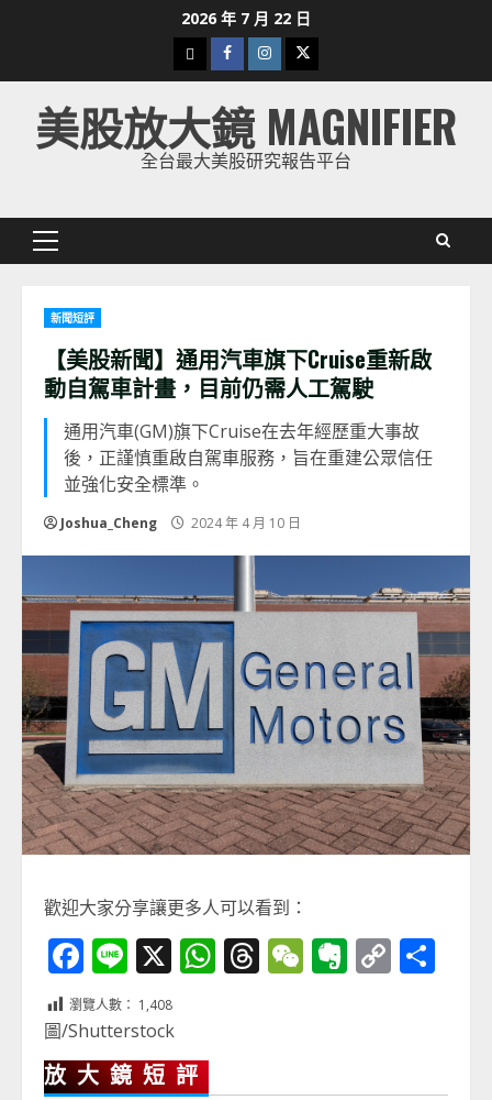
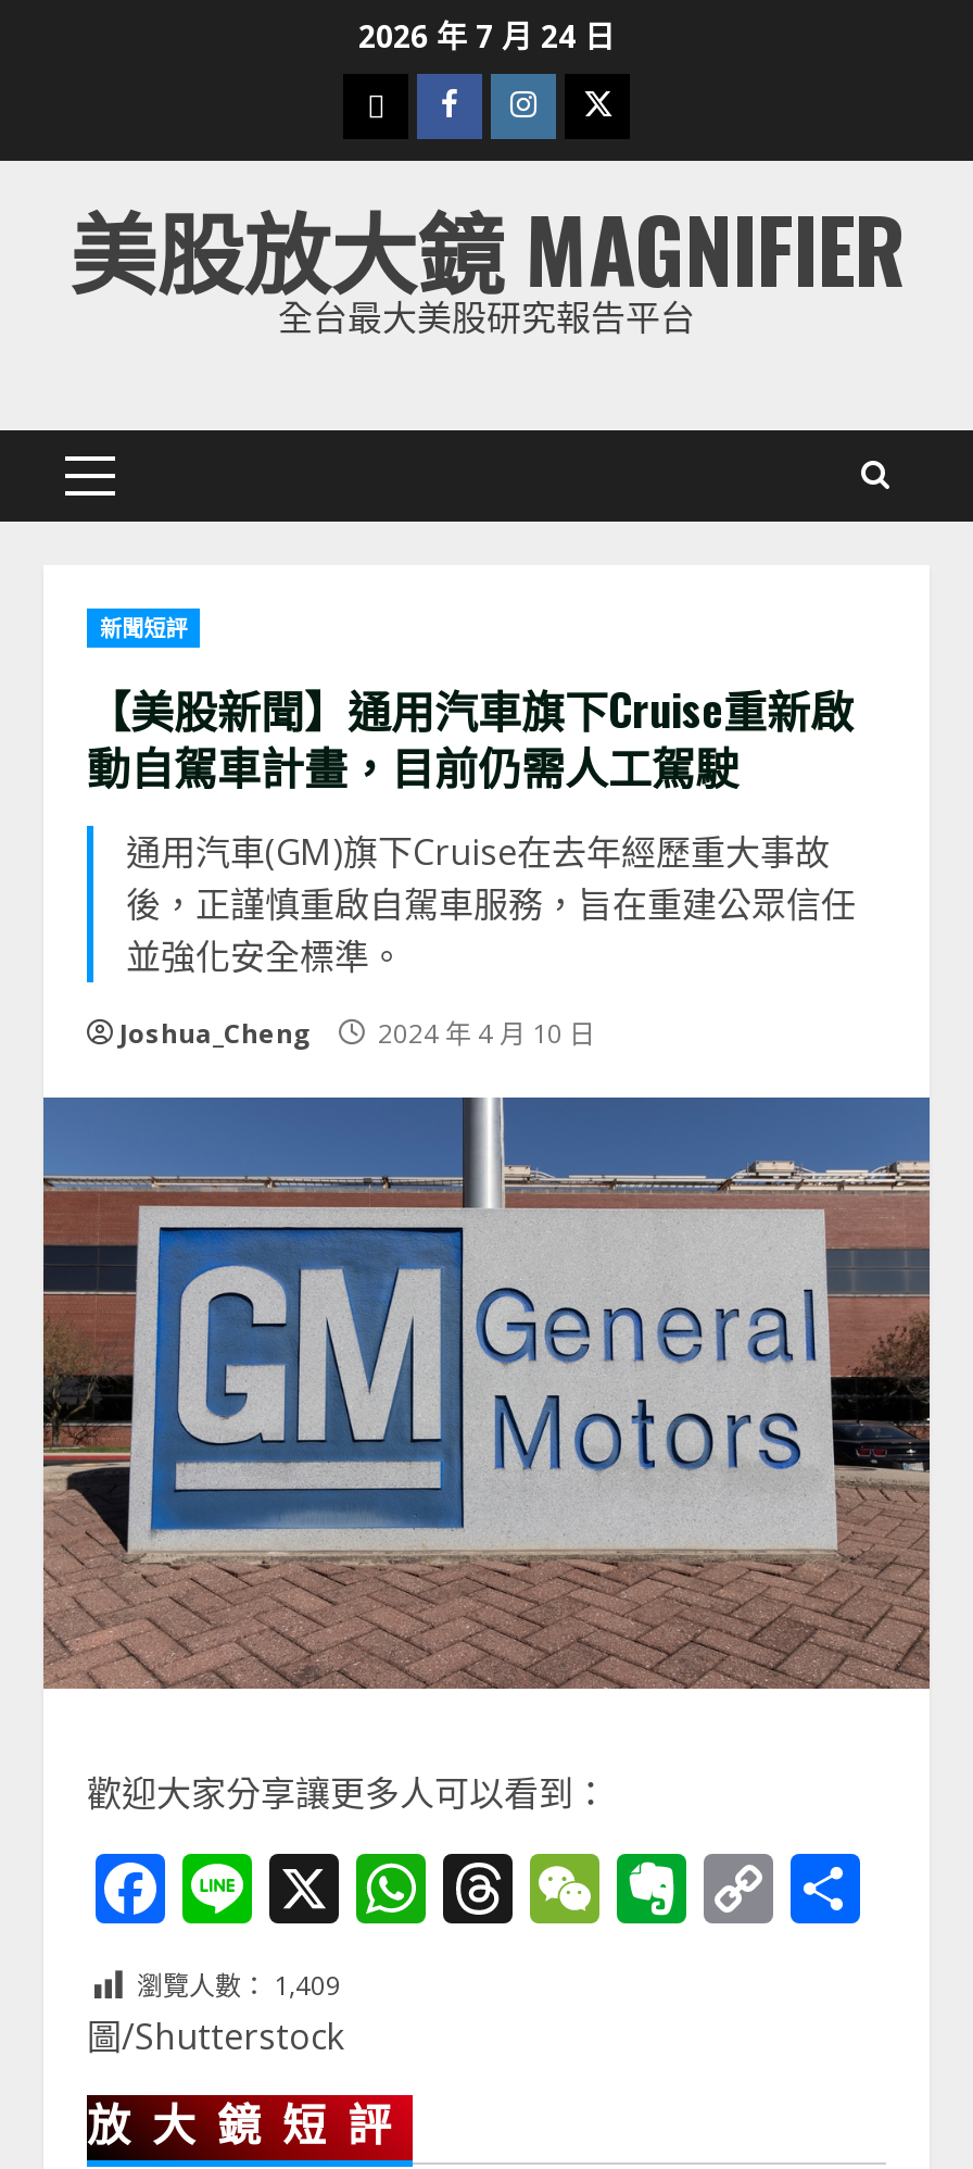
[181,8,311,29] 2026 年 7 月 22 日 -> [358,15,615,57] 2026 年 7 月 24 日
[69,996,172,1015] 瀏覽人數： 1,408 -> [137,1968,341,2004] 瀏覽人數： 1,409

